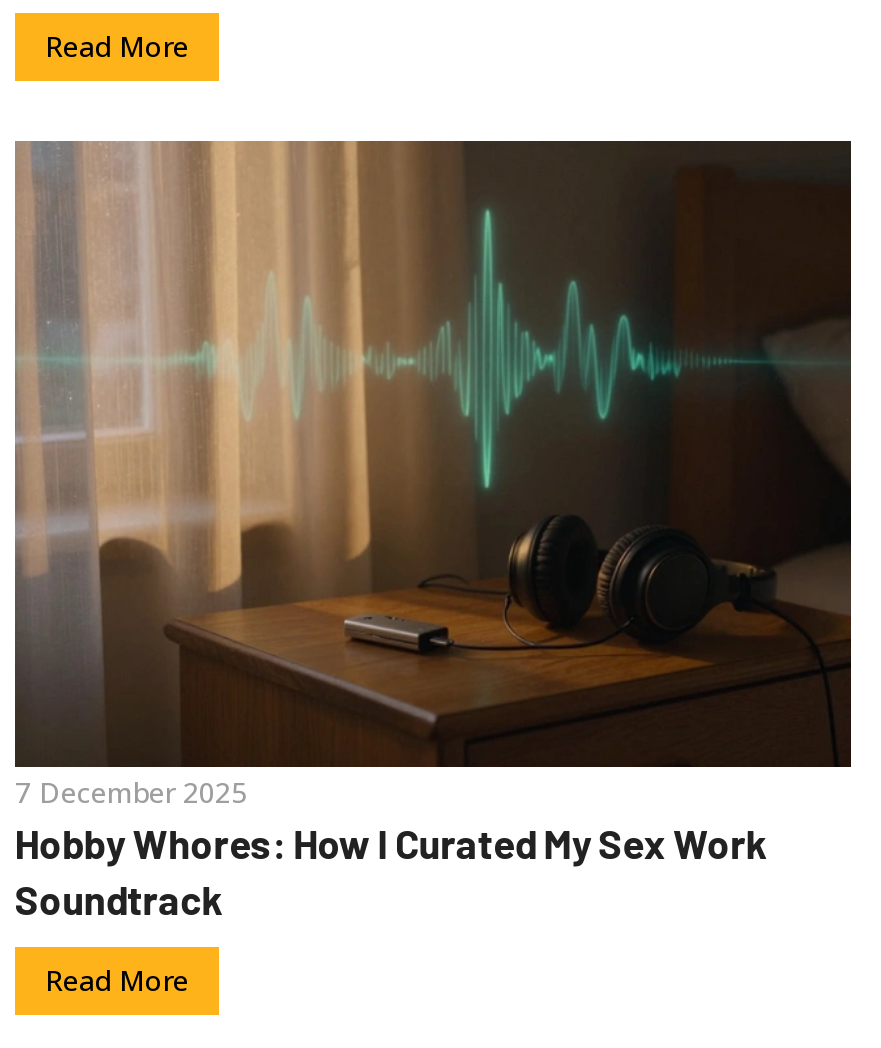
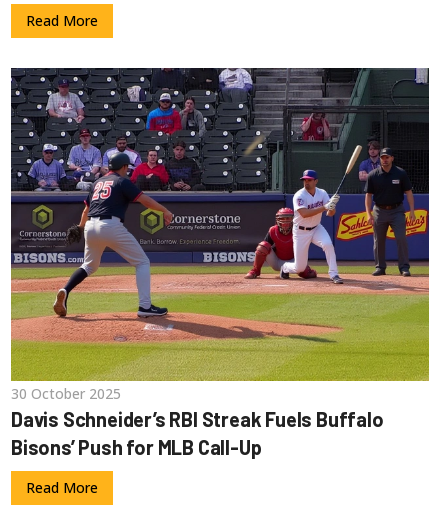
[13,139,853,923] [image] | 7 December 2025 | Hobby Whores: How I Curated My Sex Work | Soundtrack -> [10,67,430,459] [image] | 30 October 2025 | Davis Schneider’s RBI Streak Fuels Buffalo | Bisons’ Push for MLB Call-Up

